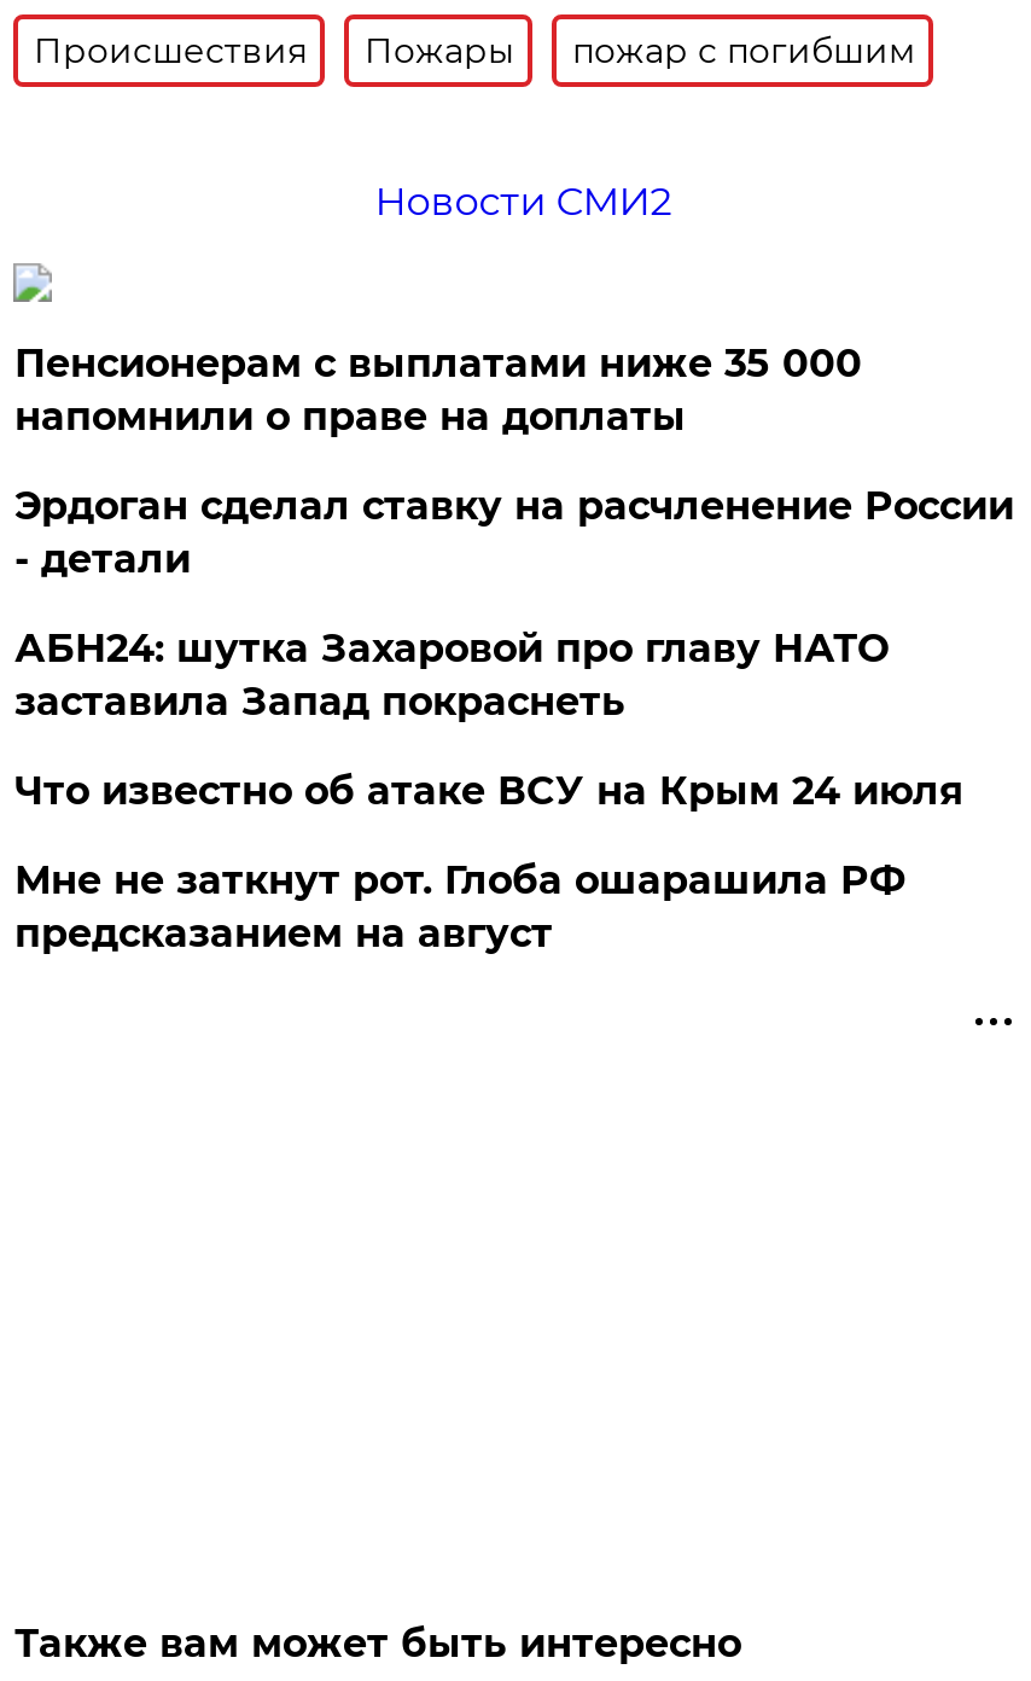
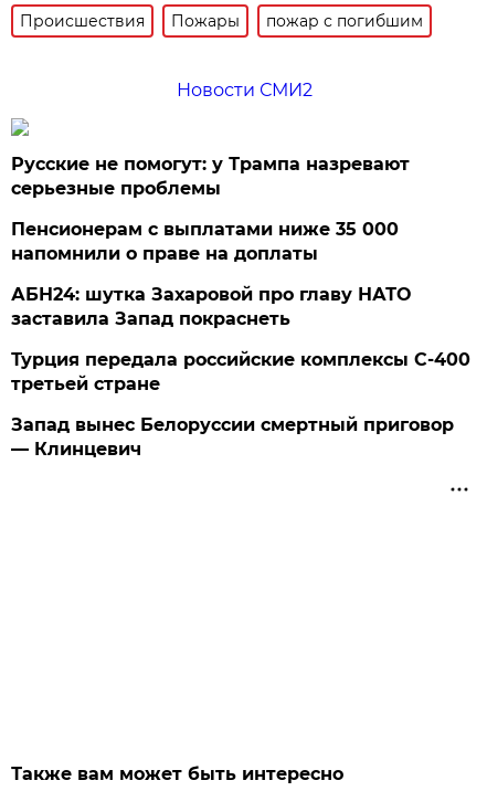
none -> [11,154,410,199] Русские не помогут: у Трампа назревают | серьезные проблемы
moved [14,341,862,440] -> [11,219,399,264]: Пенсионерам с выплатами ниже 35 000 | напомнили о праве на доплаты
[14,483,1014,582] Эрдоган сделал ставку на расчленение России | - детали -> none
[14,768,963,814] Что известно об атаке ВСУ на Крым 24 июля -> [11,349,471,394] Турция передала российские комплексы С-400 | третьей стране
[14,857,905,956] Мне не заткнут рот. Глоба ошарашила РФ | предсказанием на август -> [11,414,454,460] Запад вынес Белоруссии смертный приговор | — Клинцевич

